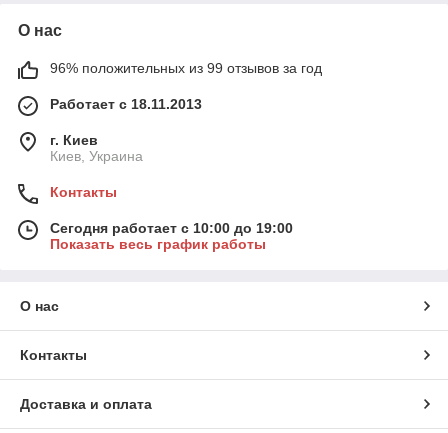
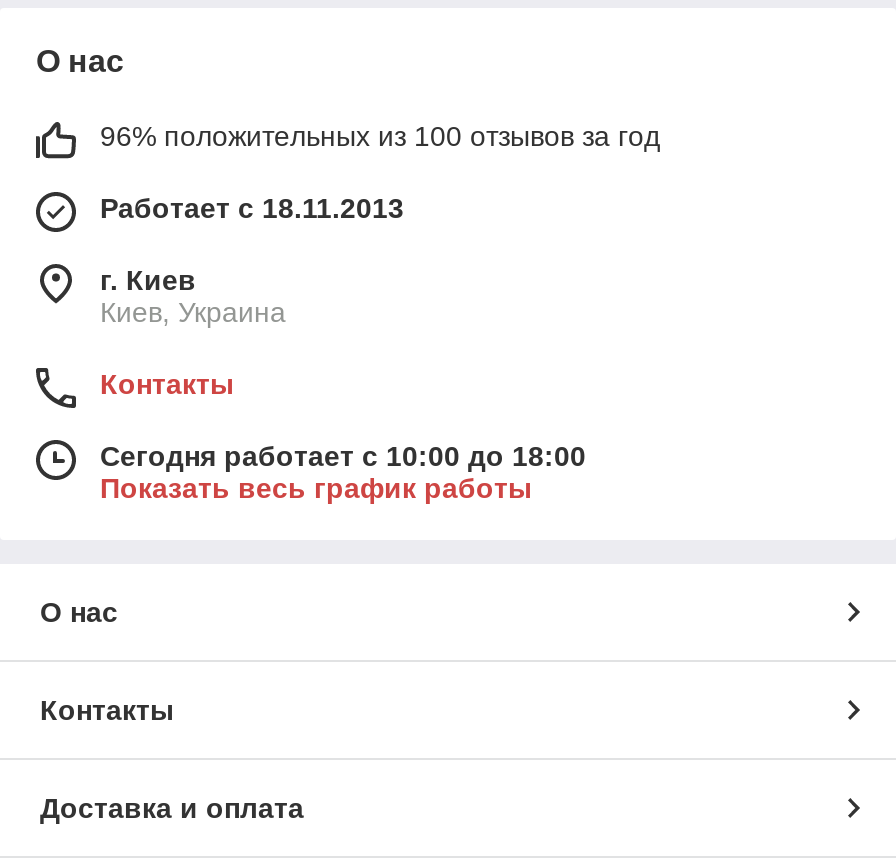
[50,60,322,76] 96% положительных из 99 отзывов за год -> [100,120,660,152] 96% положительных из 100 отзывов за год
[50,220,293,236] Сегодня работает с 10:00 до 19:00 -> [100,440,586,472] Сегодня работает с 10:00 до 18:00

